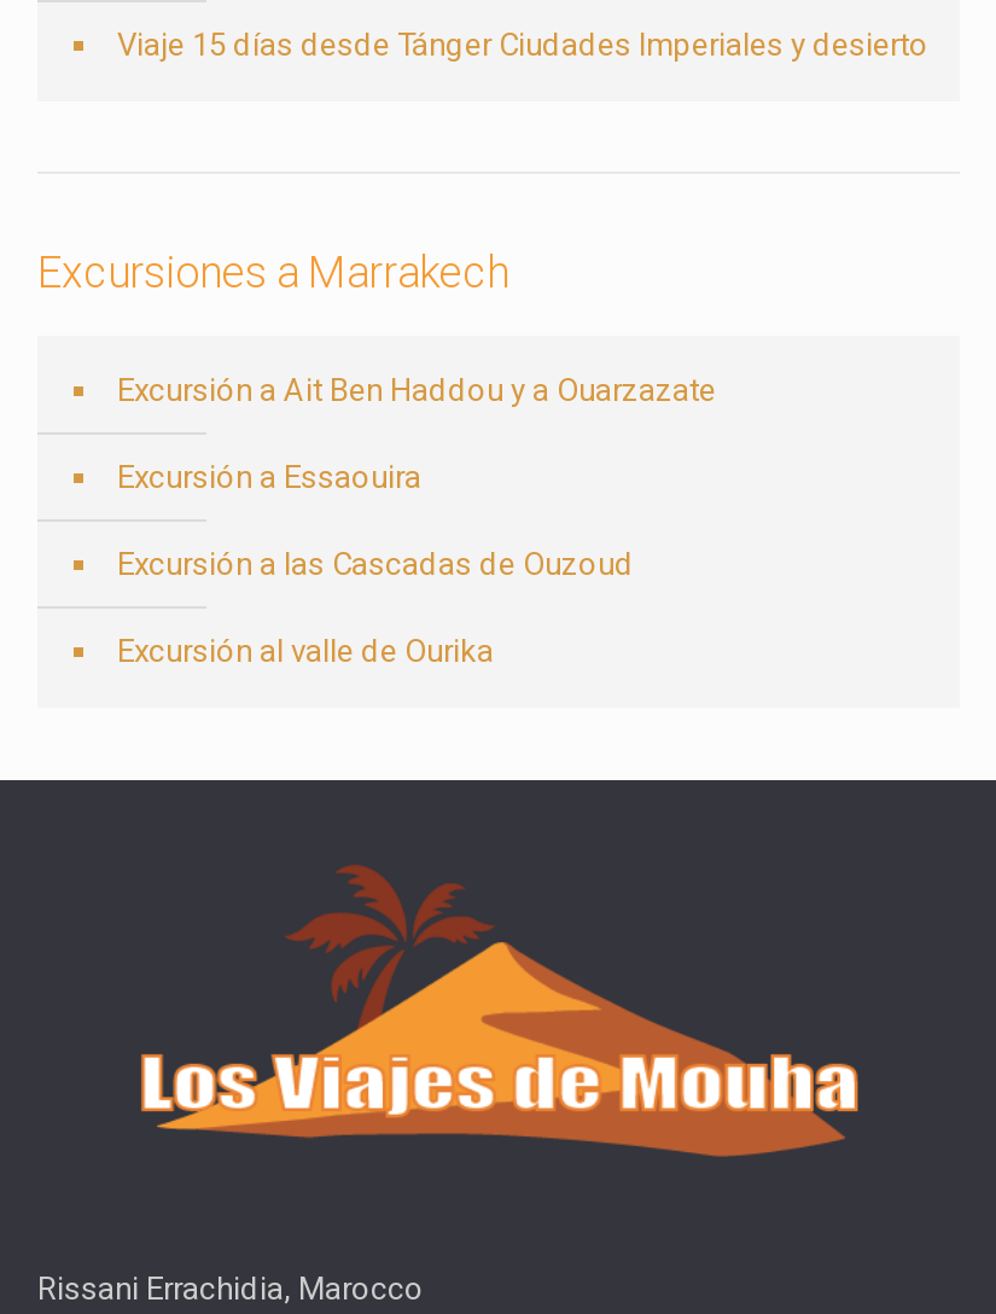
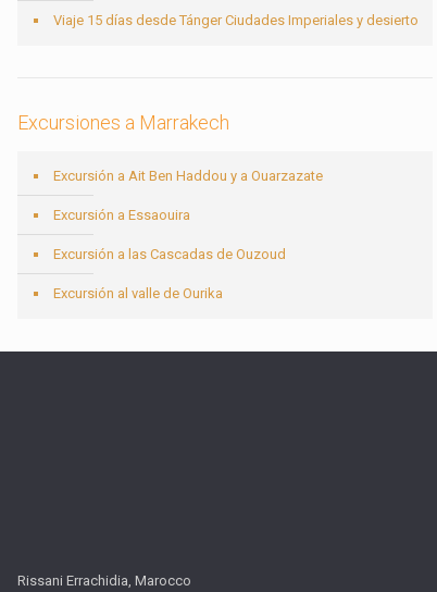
[139,865,861,1159] [image] -> none

